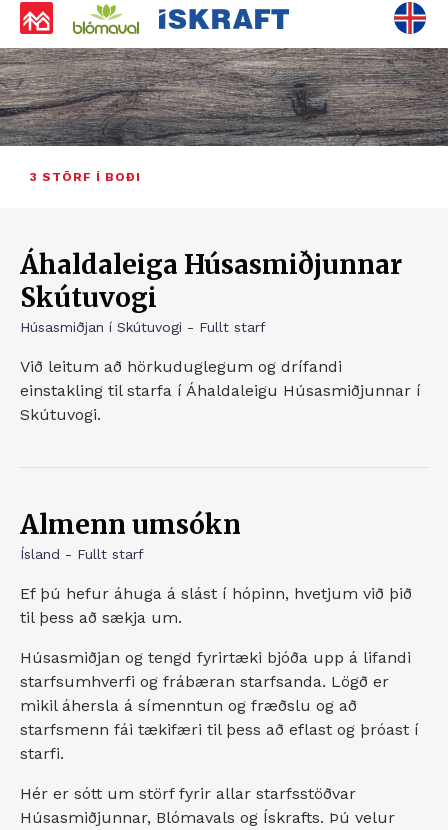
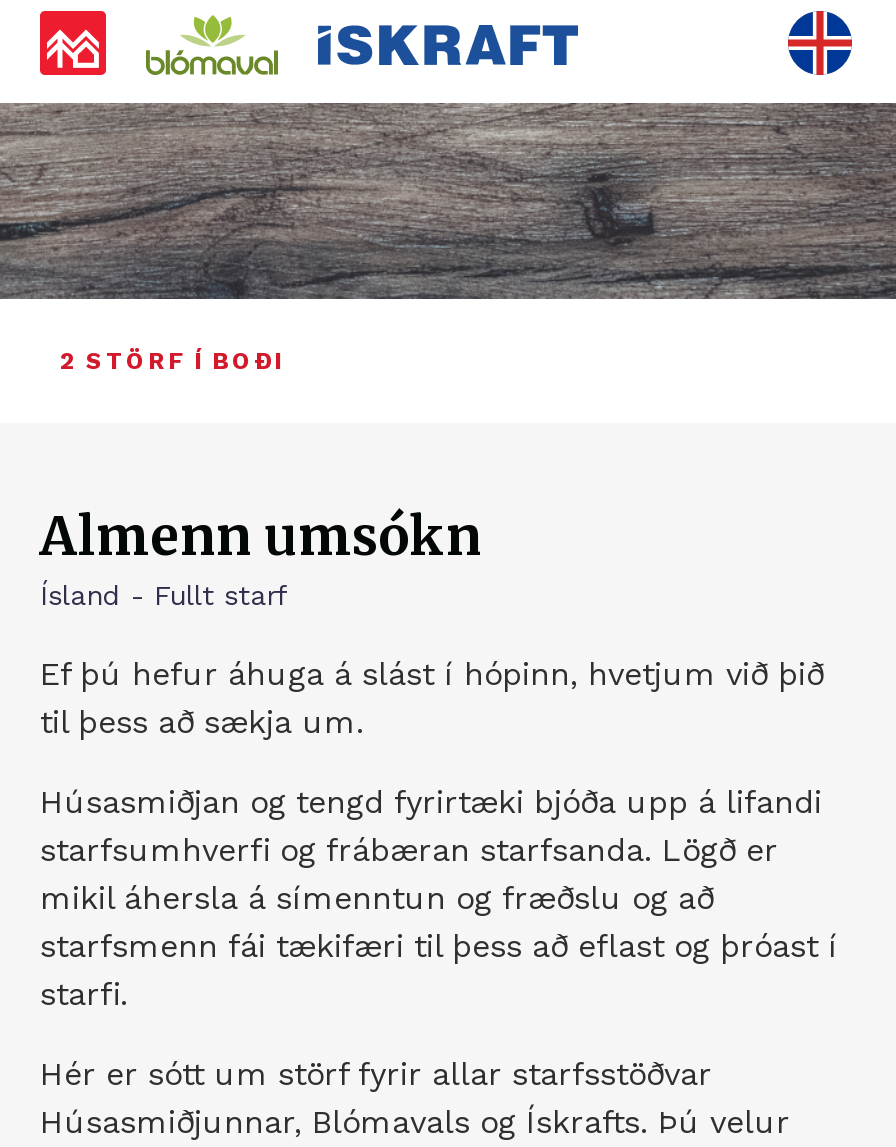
[20,170,421,424] 3 STÖRF Í BOÐI | Áhaldaleiga Húsasmiðjunnar | Skútuvogi | Húsasmiðjan í Skútuvogi - Fullt starf | Við leitum að hörkuduglegum og drífandi | einstakling til starfa í Áhaldaleigu Húsasmiðjunnar í | Skútuvogi. -> [60,347,284,375] 2 STÖRF Í BOÐI

